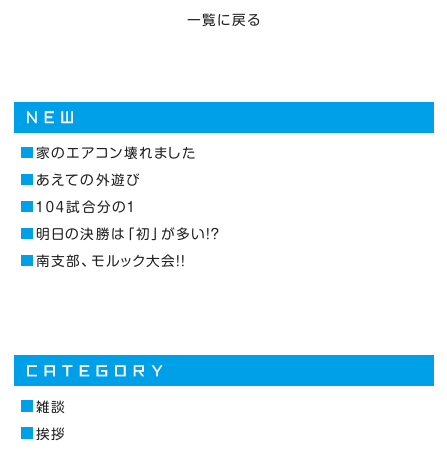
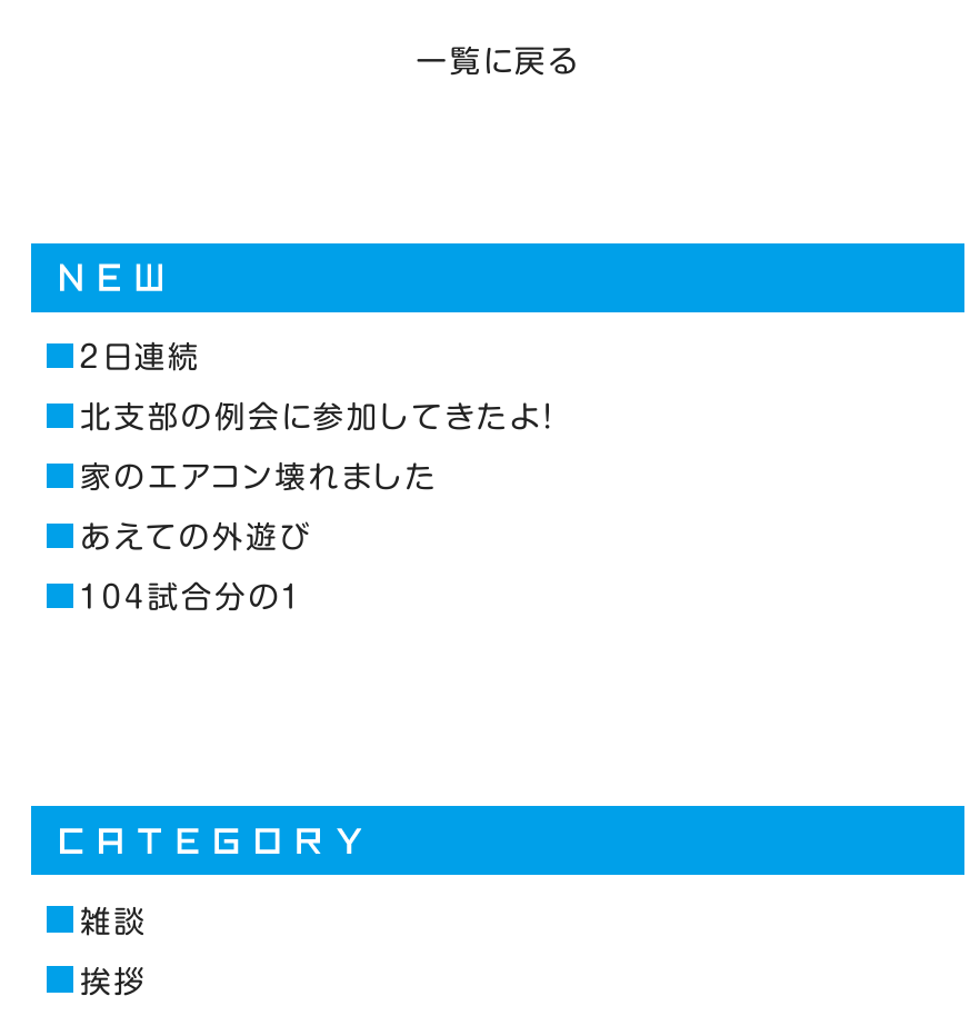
none -> [80,342,554,433] ２日連続 | 北支部の例会に参加してきたよ！
moved [36,146,197,214] -> [80,462,438,613]: 家のエアコン壊れました | あえての外遊び | １０４試合分の１
[36,227,221,268] 明日の決勝は「初」が多い！？ | 南支部、モルック大会！！ -> none

